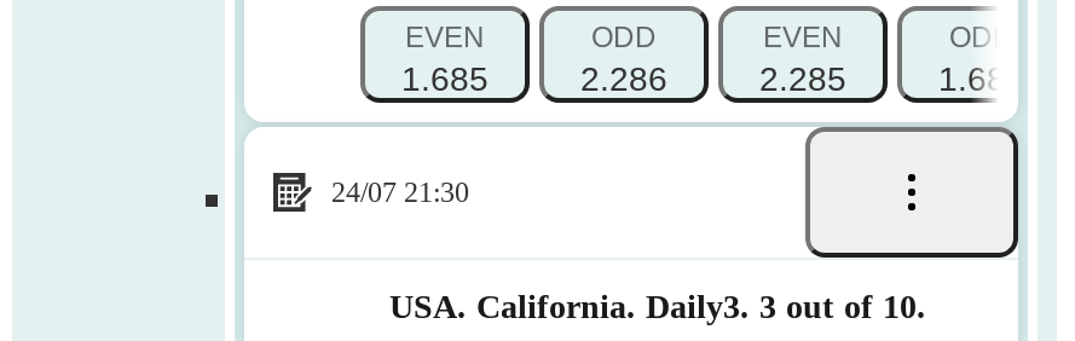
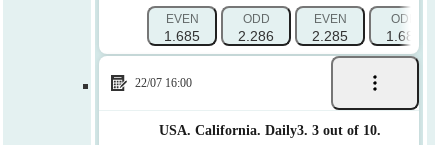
[331,175,469,209] 24/07 21:30 -> [135,76,192,90] 22/07 16:00

